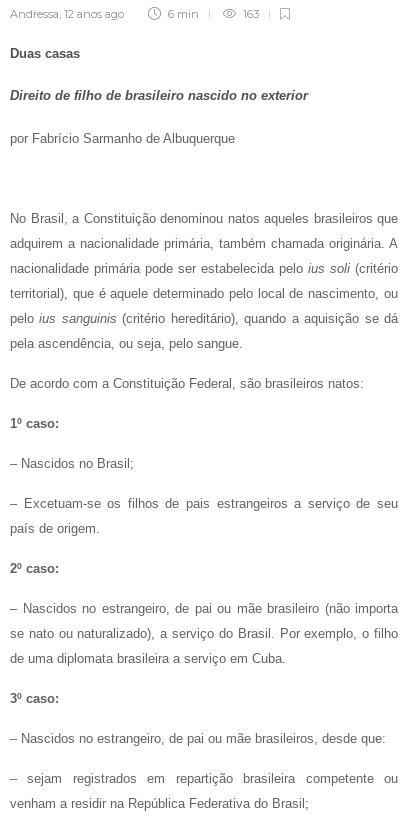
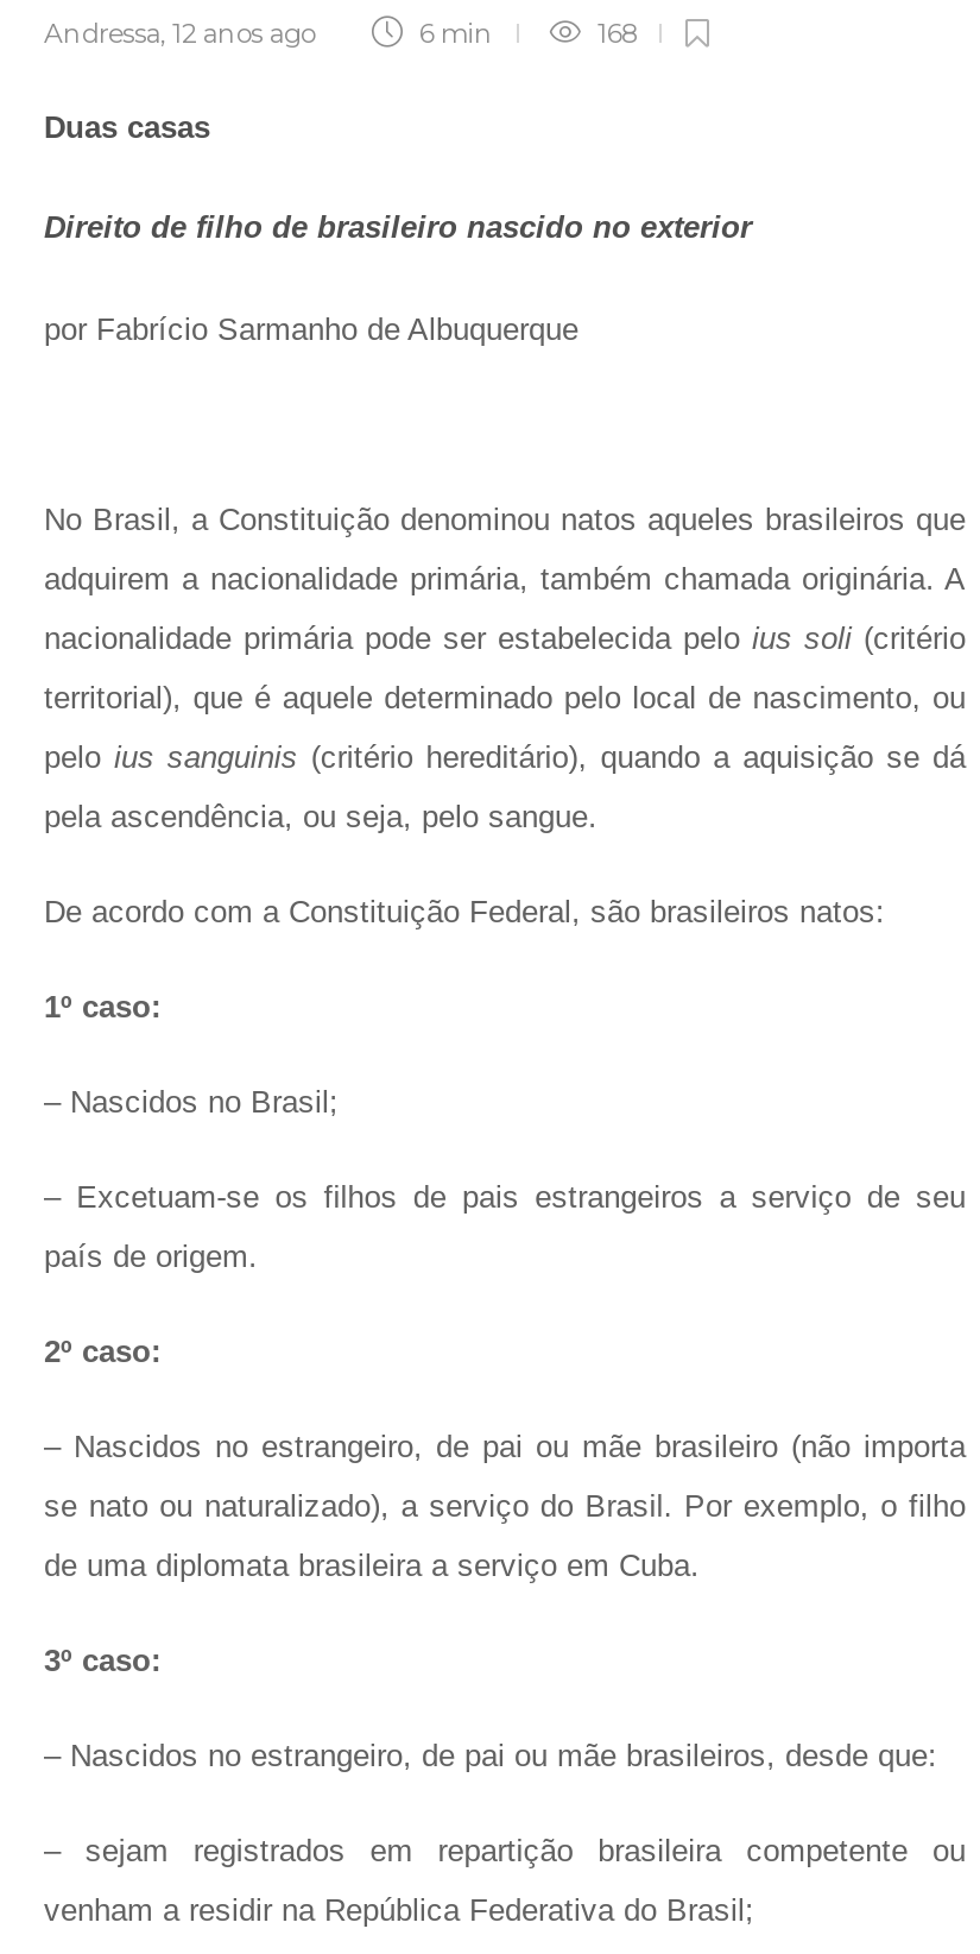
[240,7,259,21] 163 -> [590,17,636,50] 168

